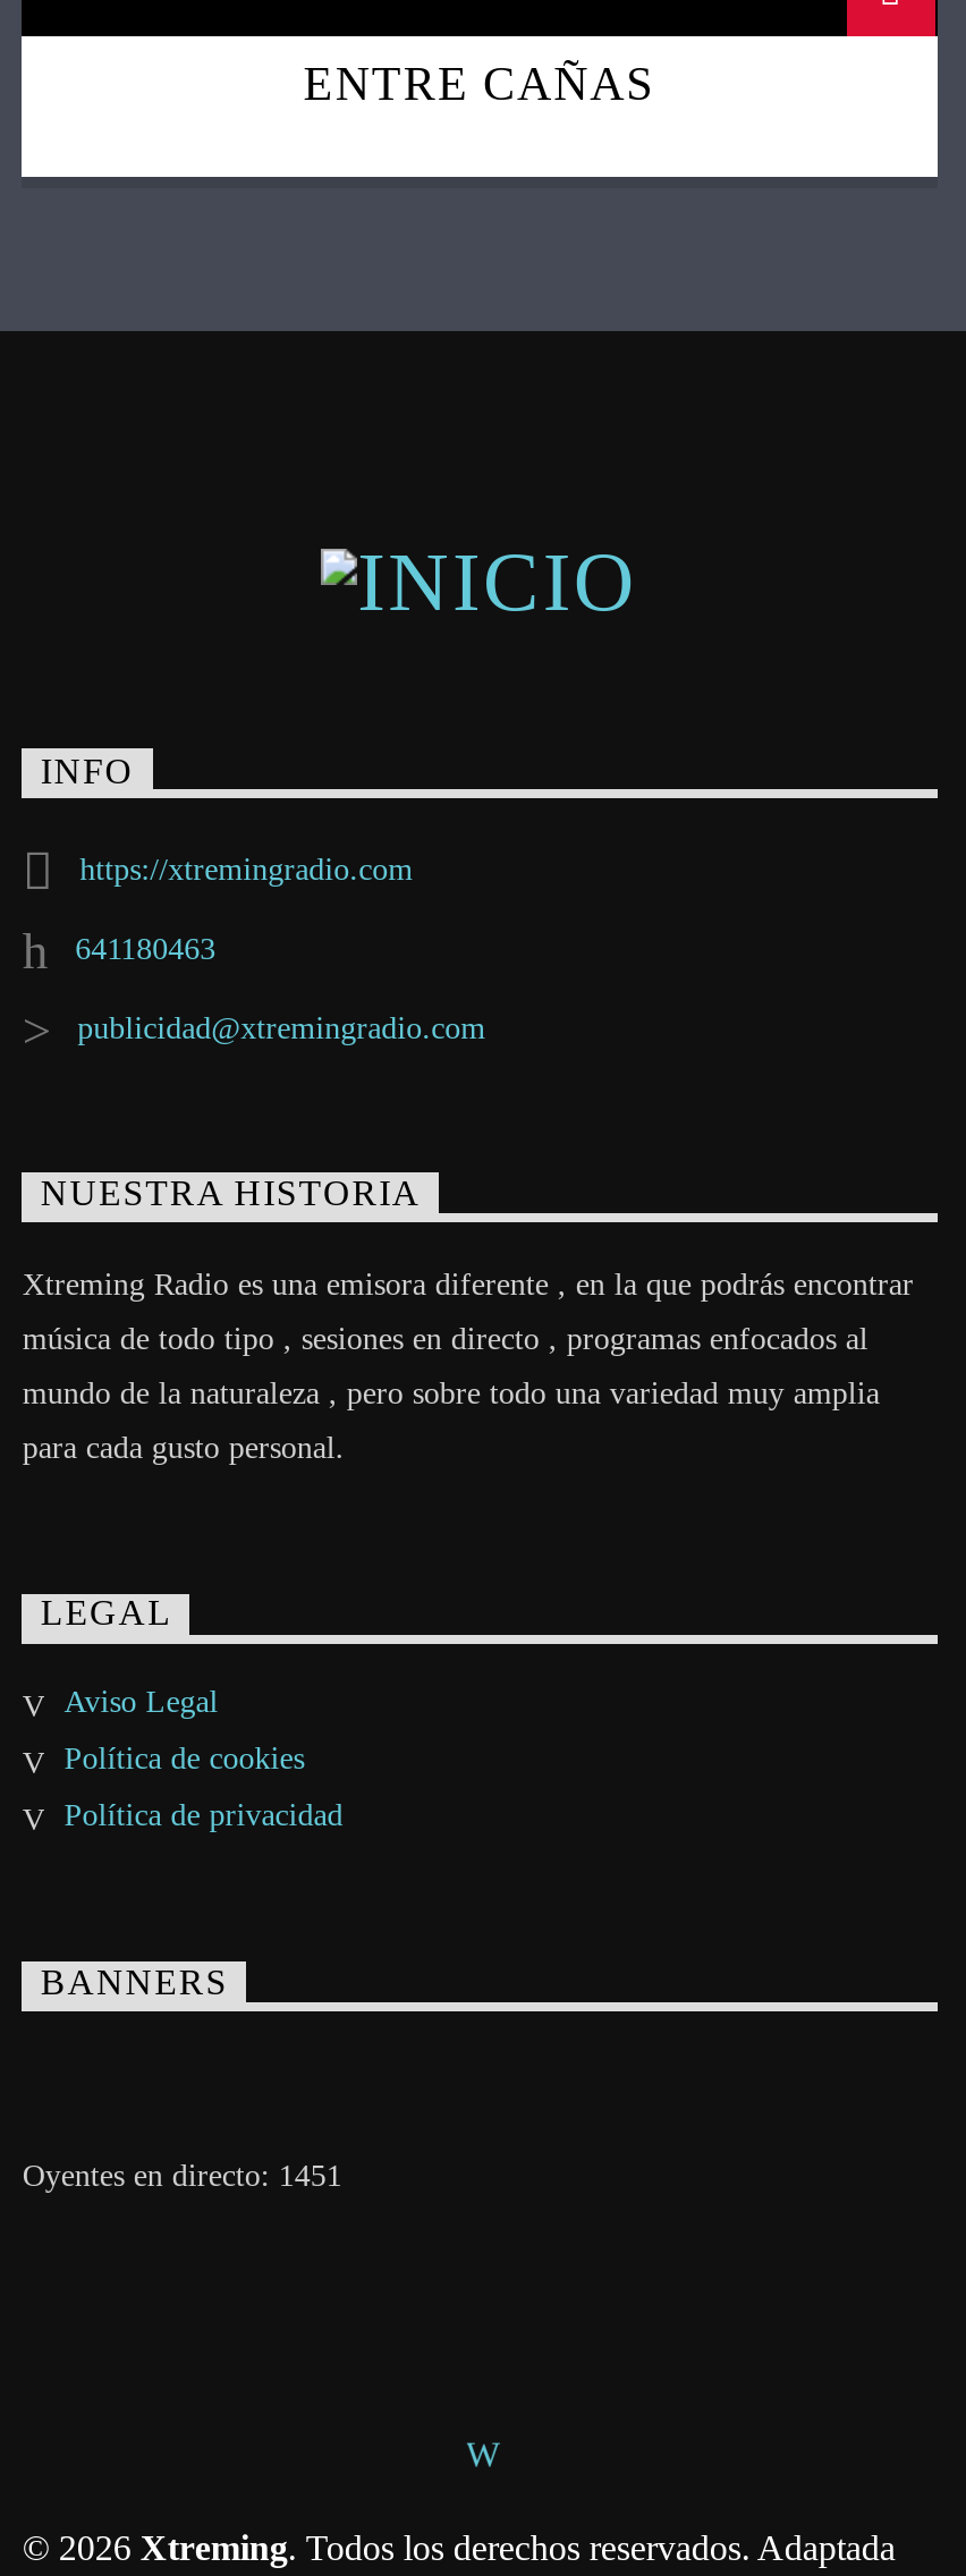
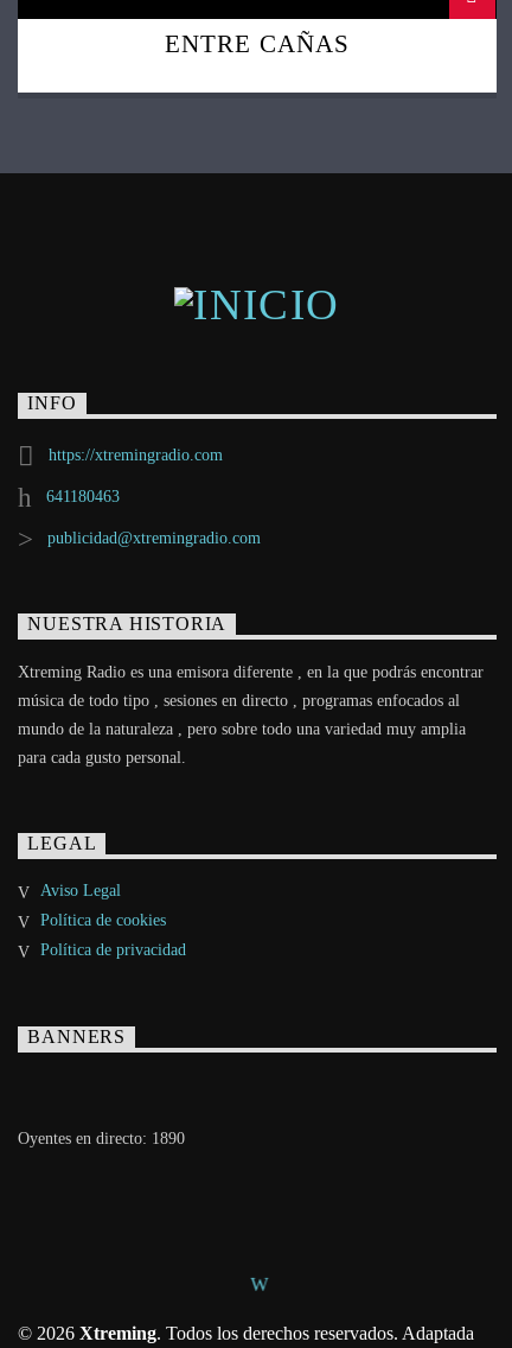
[22,2158,342,2192] Oyentes en directo: 1451 -> [18,1129,185,1147] Oyentes en directo: 1890

